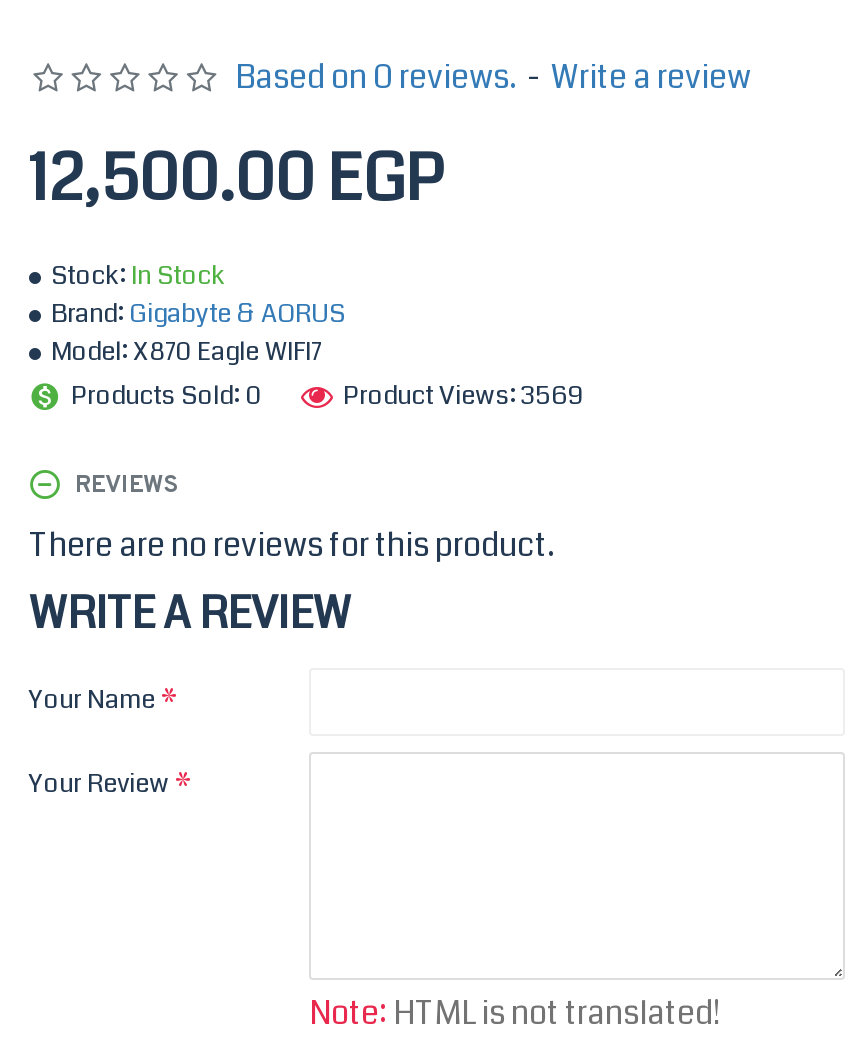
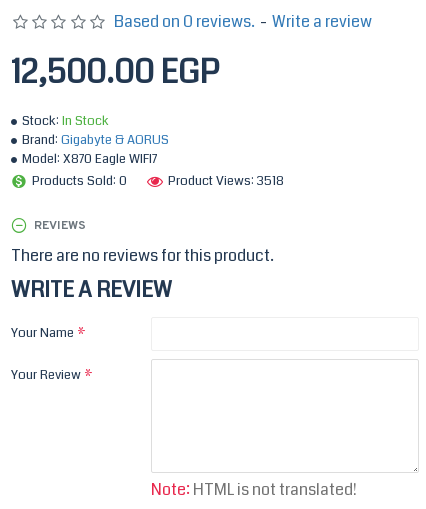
[343,377,583,413] Product Views: 3569 -> [168,171,284,189] Product Views: 3518

